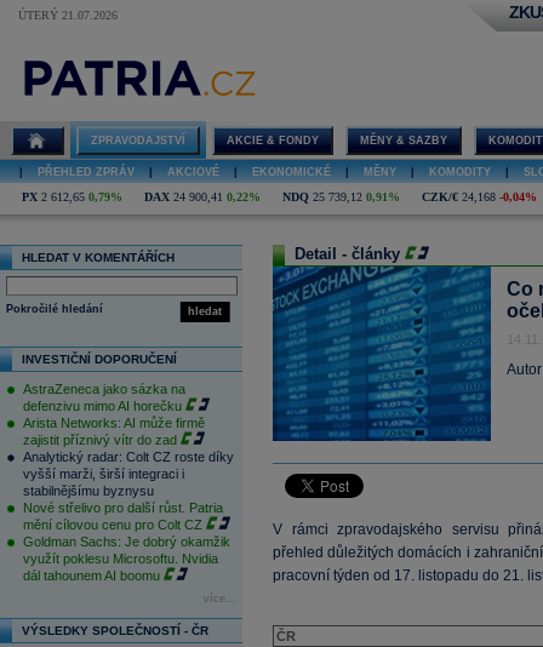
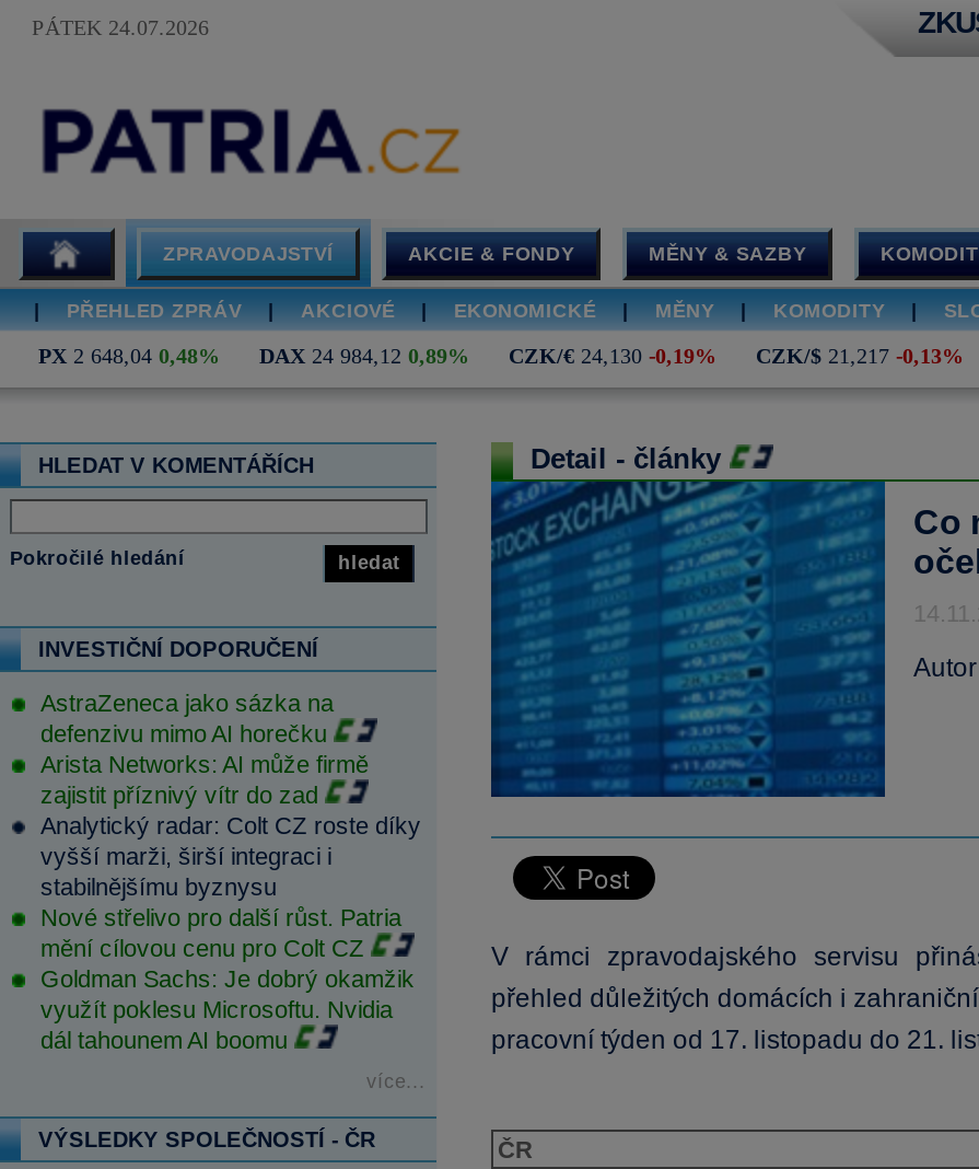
[18,8,118,22] ÚTERÝ 21.07.2026 -> [32,15,209,39] PÁTEK 24.07.2026
[22,190,537,204] PX 2 612,65 0,79% | DAX 24 900,41 0,22% | NDQ 25 739,12 0,91% | CZK/€ 24,168 -0,04% -> [38,344,964,368] PX 2 648,04 0,48% | DAX 24 984,12 0,89% | CZK/€ 24,130 -0,19% | CZK/$ 21,217 -0,13%

